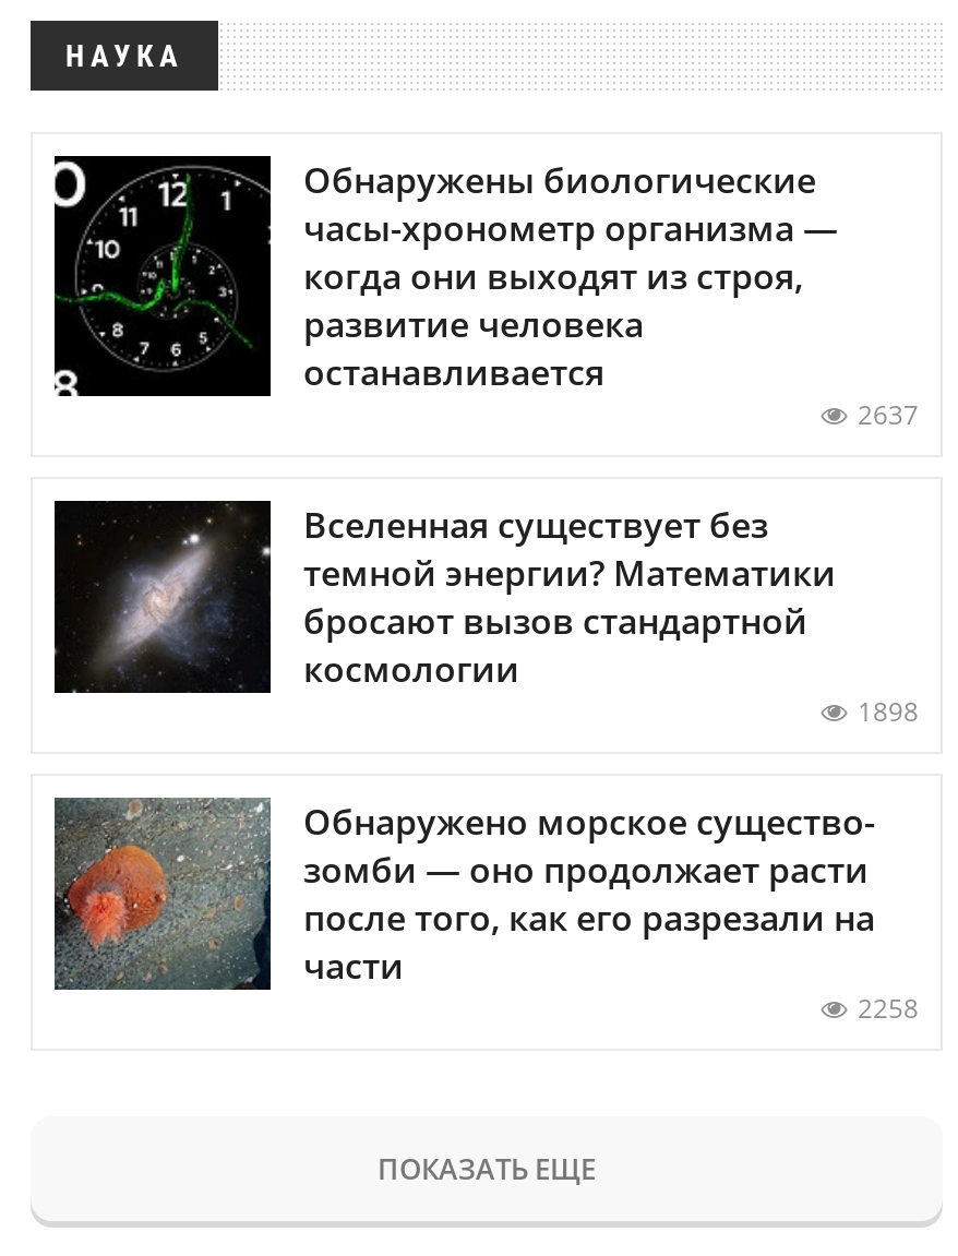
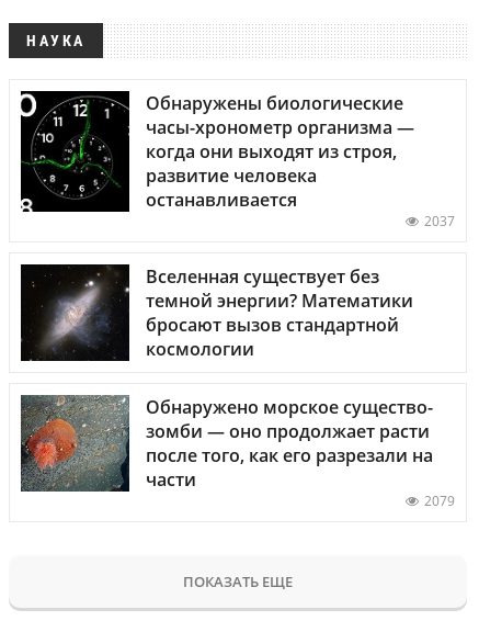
[858,395,919,433] 2637 -> [424,211,455,230] 2037
[858,693,919,730] 1898 -> none
[858,990,919,1027] 2258 -> [424,492,455,510] 2079

